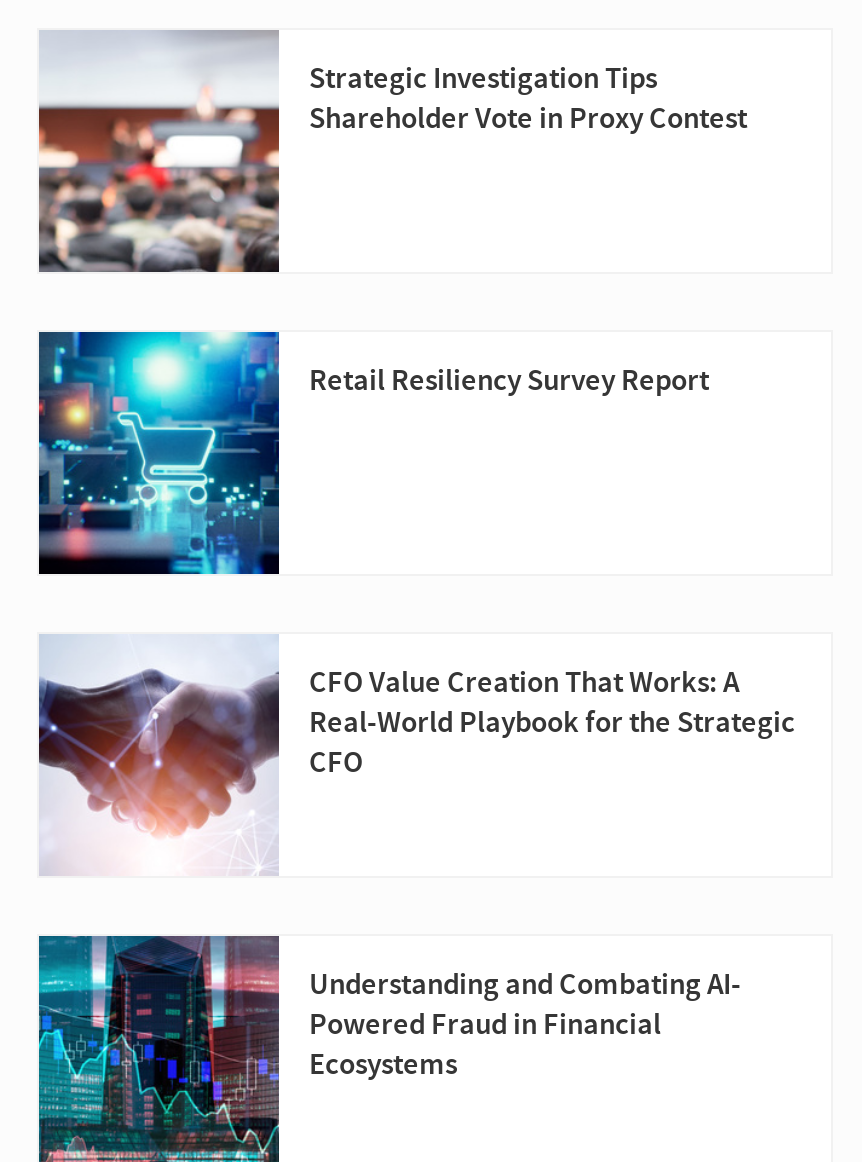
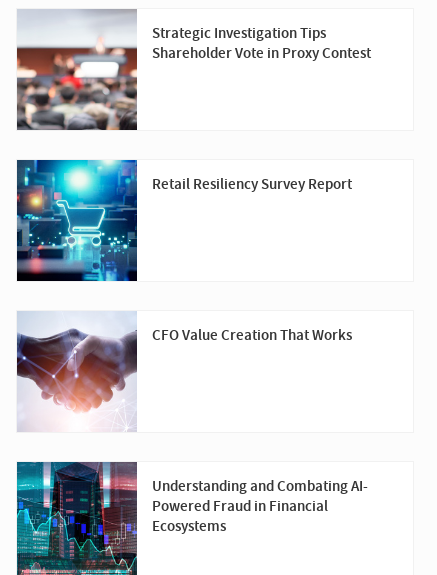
[309,664,795,784] CFO Value Creation That Works: A | Real-World Playbook for the Strategic | CFO -> [152,326,352,346] CFO Value Creation That Works

